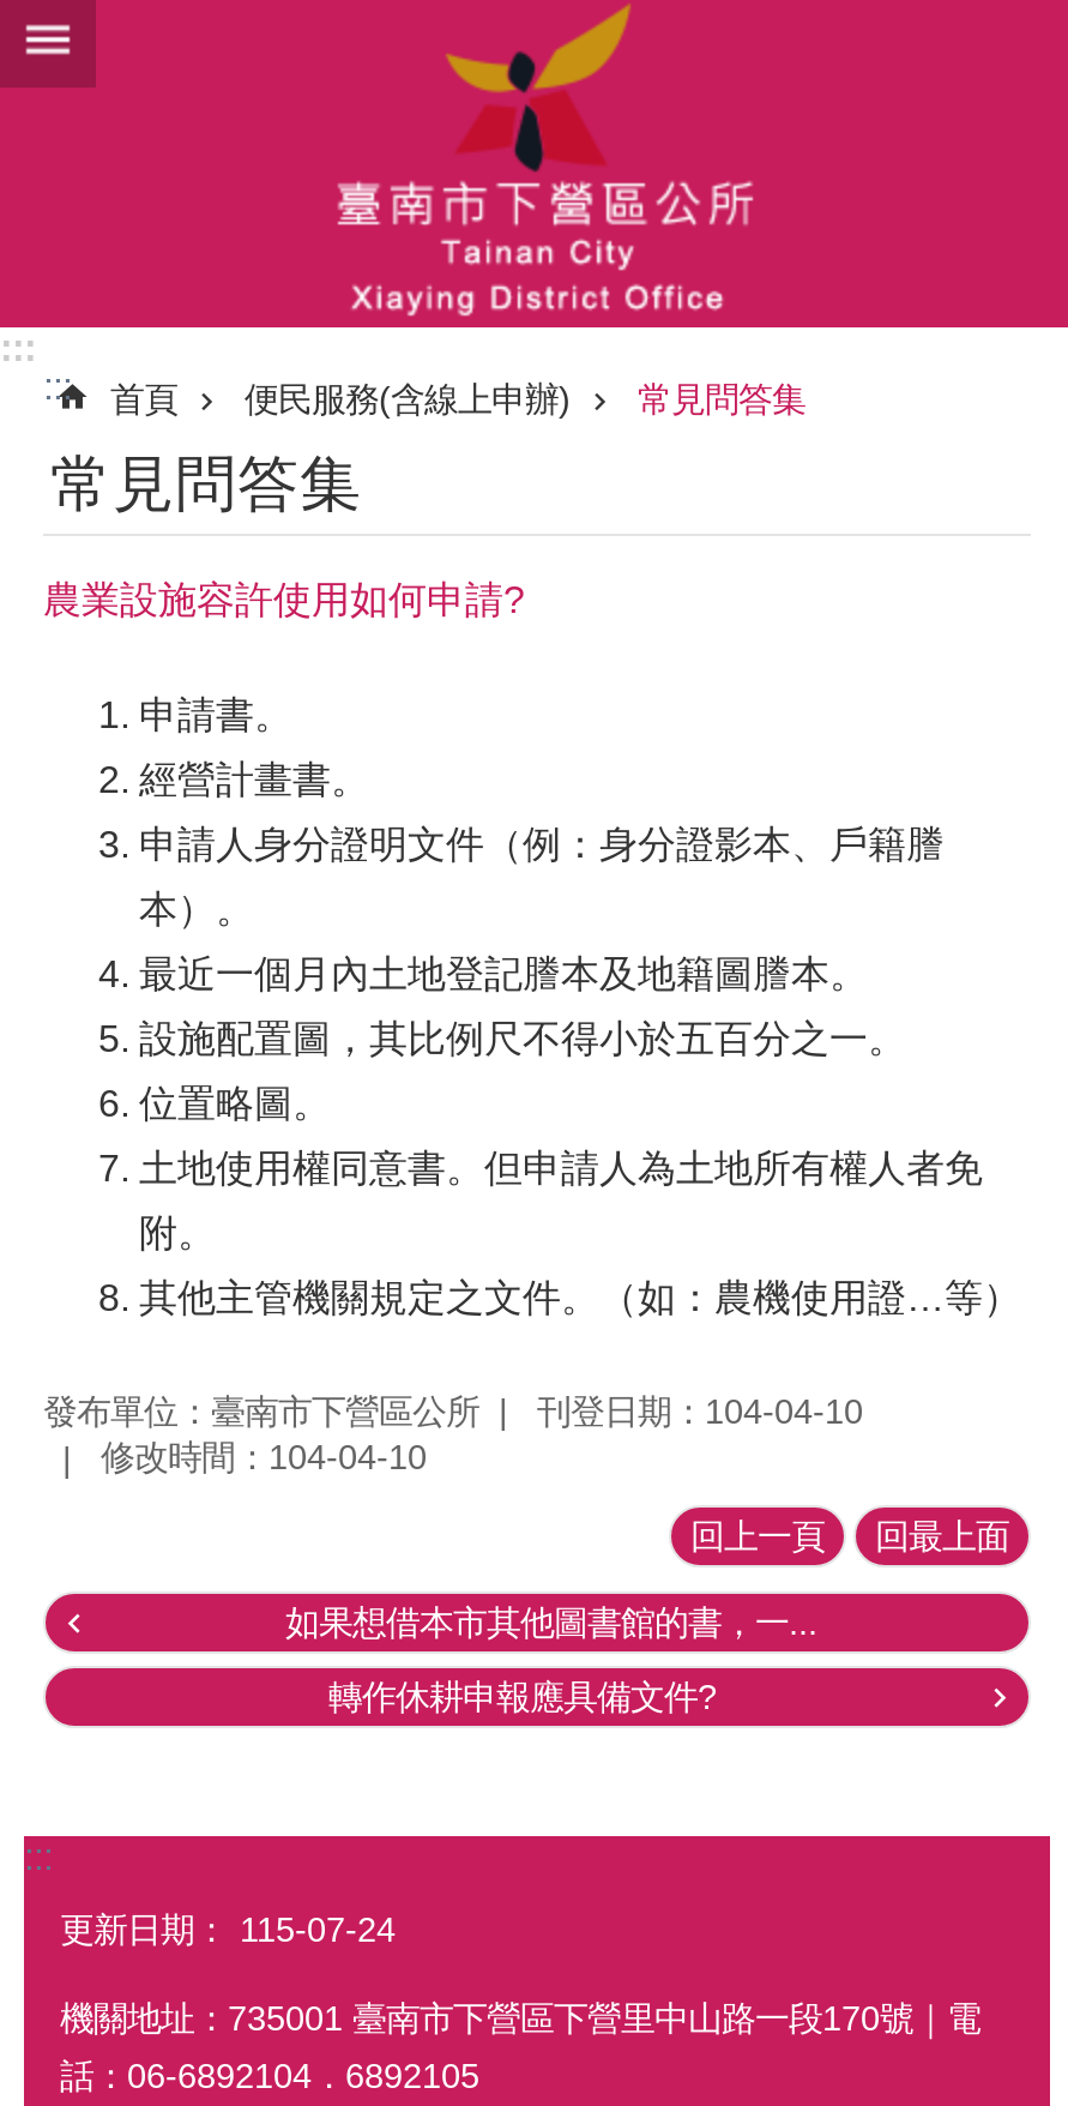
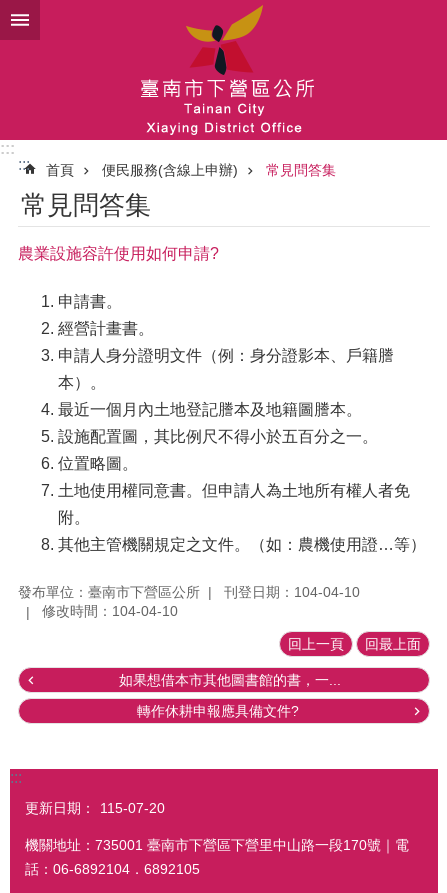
[60,1911,396,1950] 更新日期： 115-07-24 -> [25,800,165,816] 更新日期： 115-07-20

